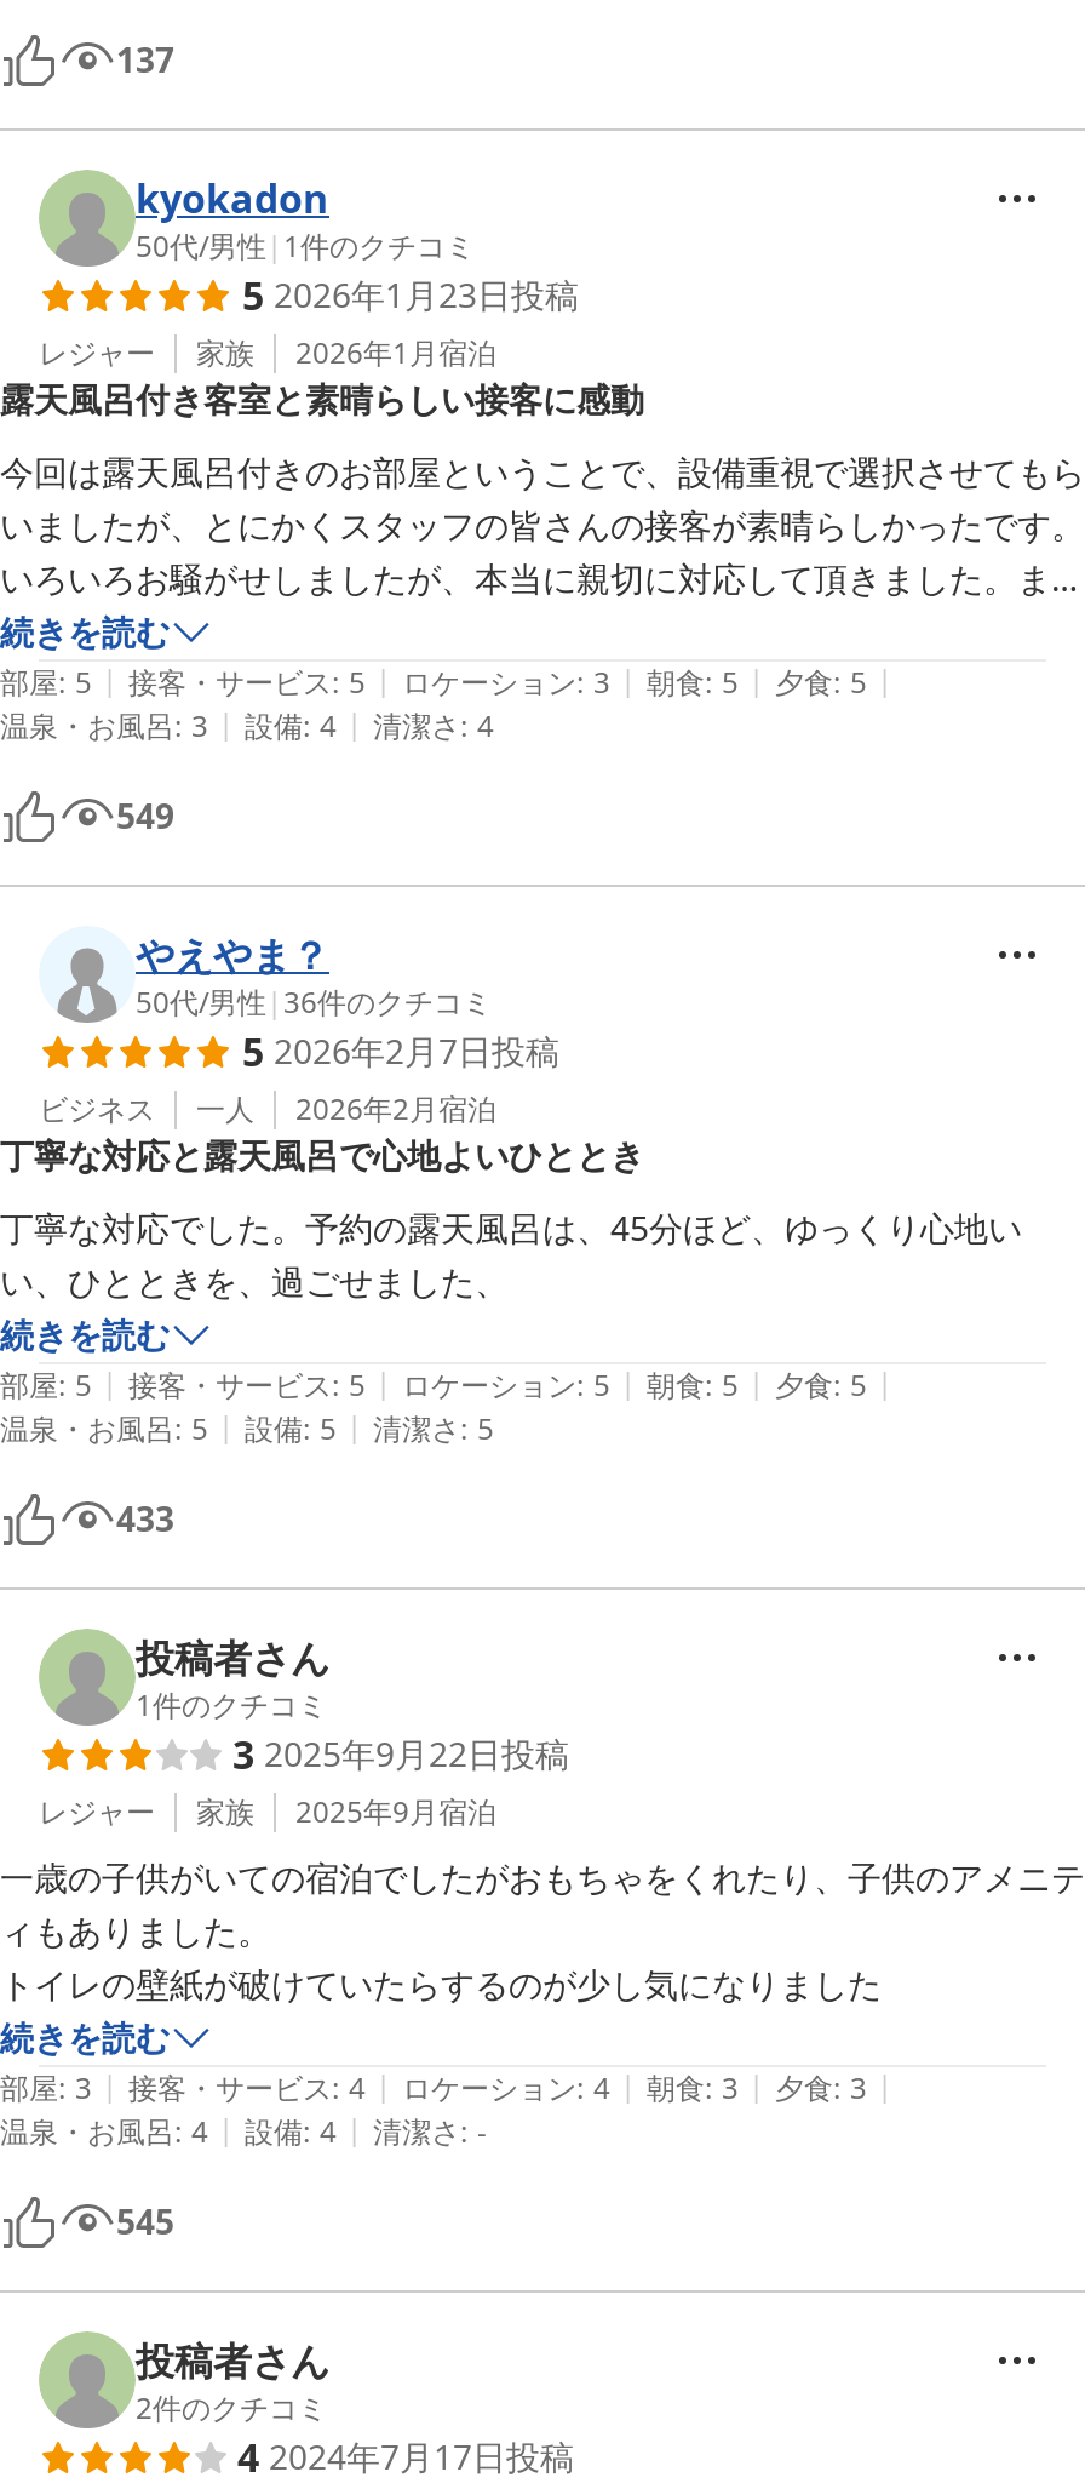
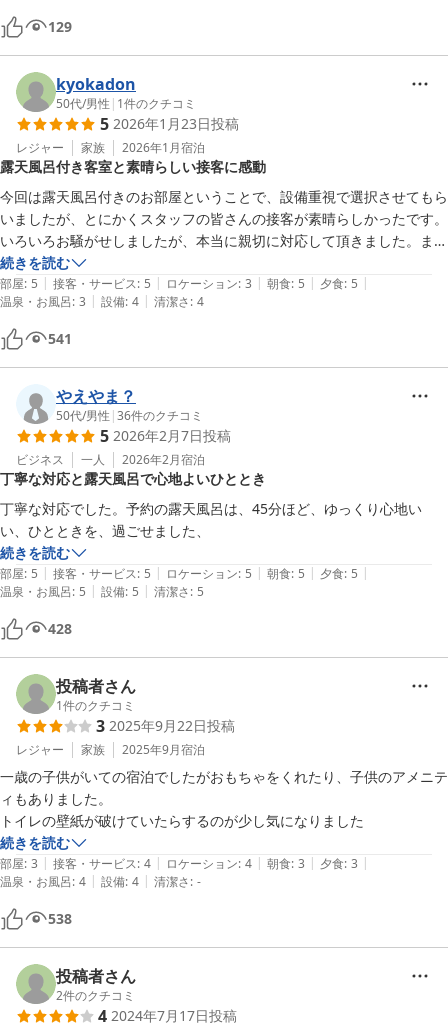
[116,36,174,82] 137 -> [48,17,72,36] 129
[116,793,174,839] 549 -> [48,329,72,348] 541
[116,1495,174,1541] 433 -> [48,619,72,638] 428
[116,2198,174,2244] 545 -> [48,909,72,928] 538

